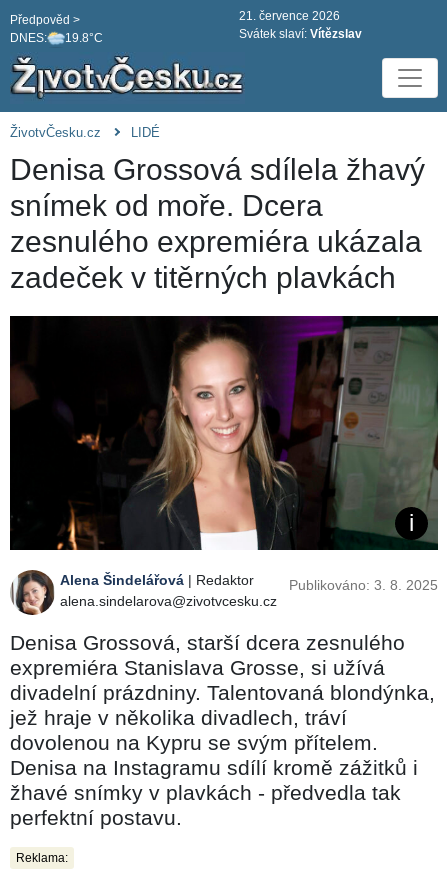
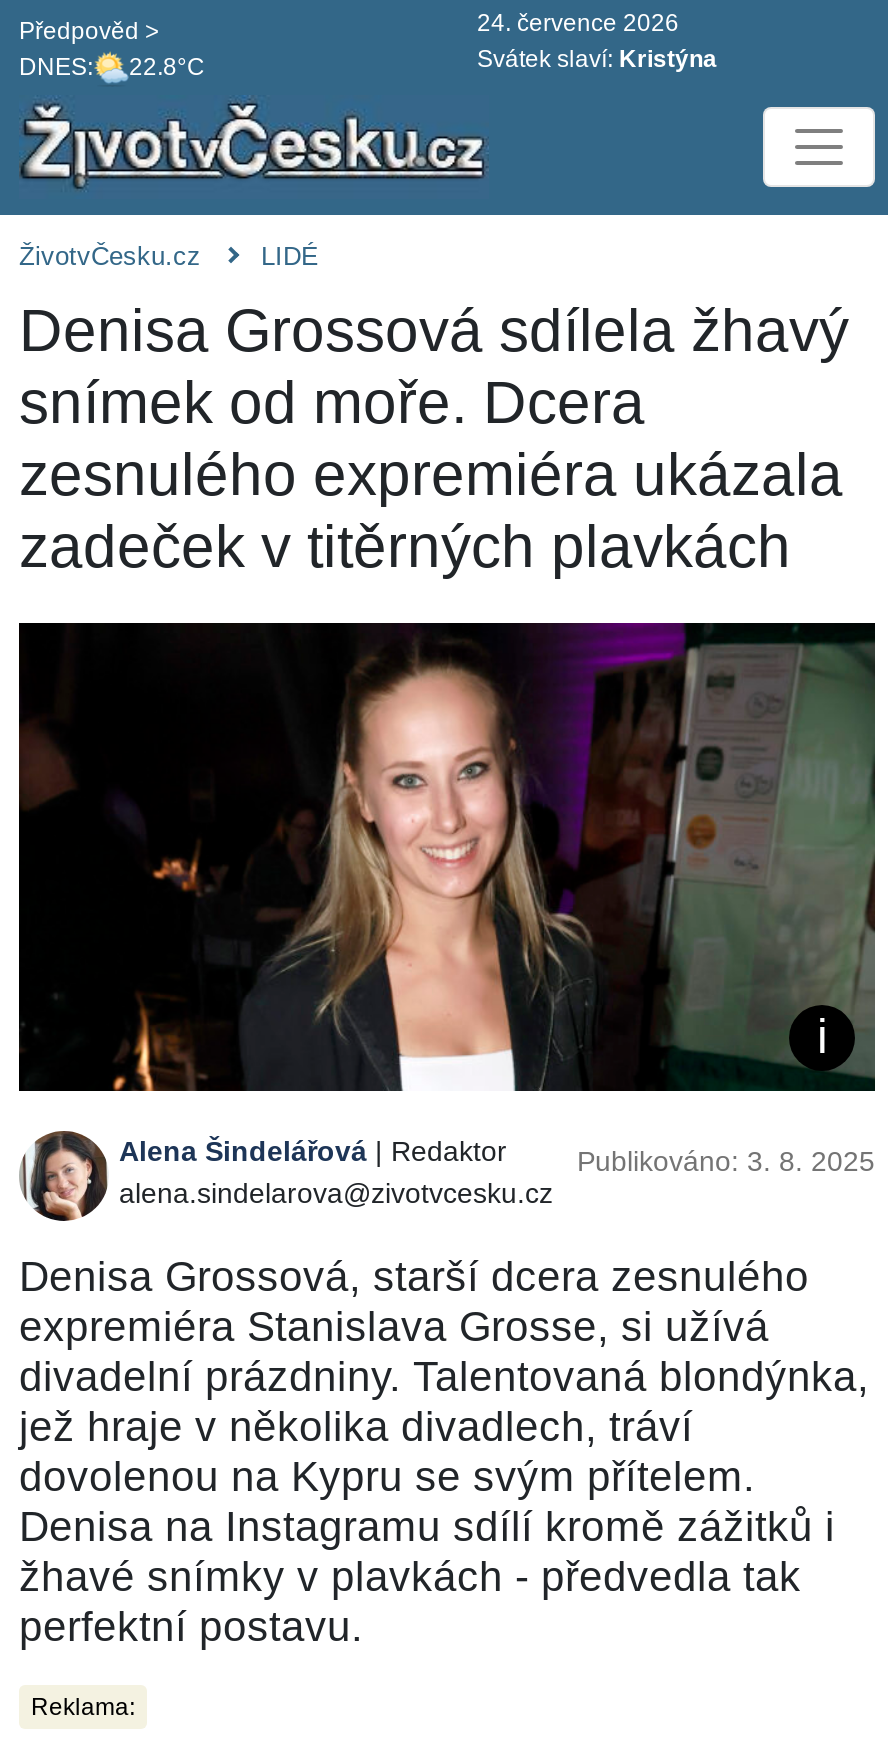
[239,9,340,23] 21. července 2026 -> [477,9,679,37] 24. července 2026
[10,31,103,45] DNES: 19.8°C -> [19,54,205,82] DNES: 22.8°C
[239,27,362,41] Svátek slaví: Vítězslav -> [477,45,717,73] Svátek slaví: Kristýna

